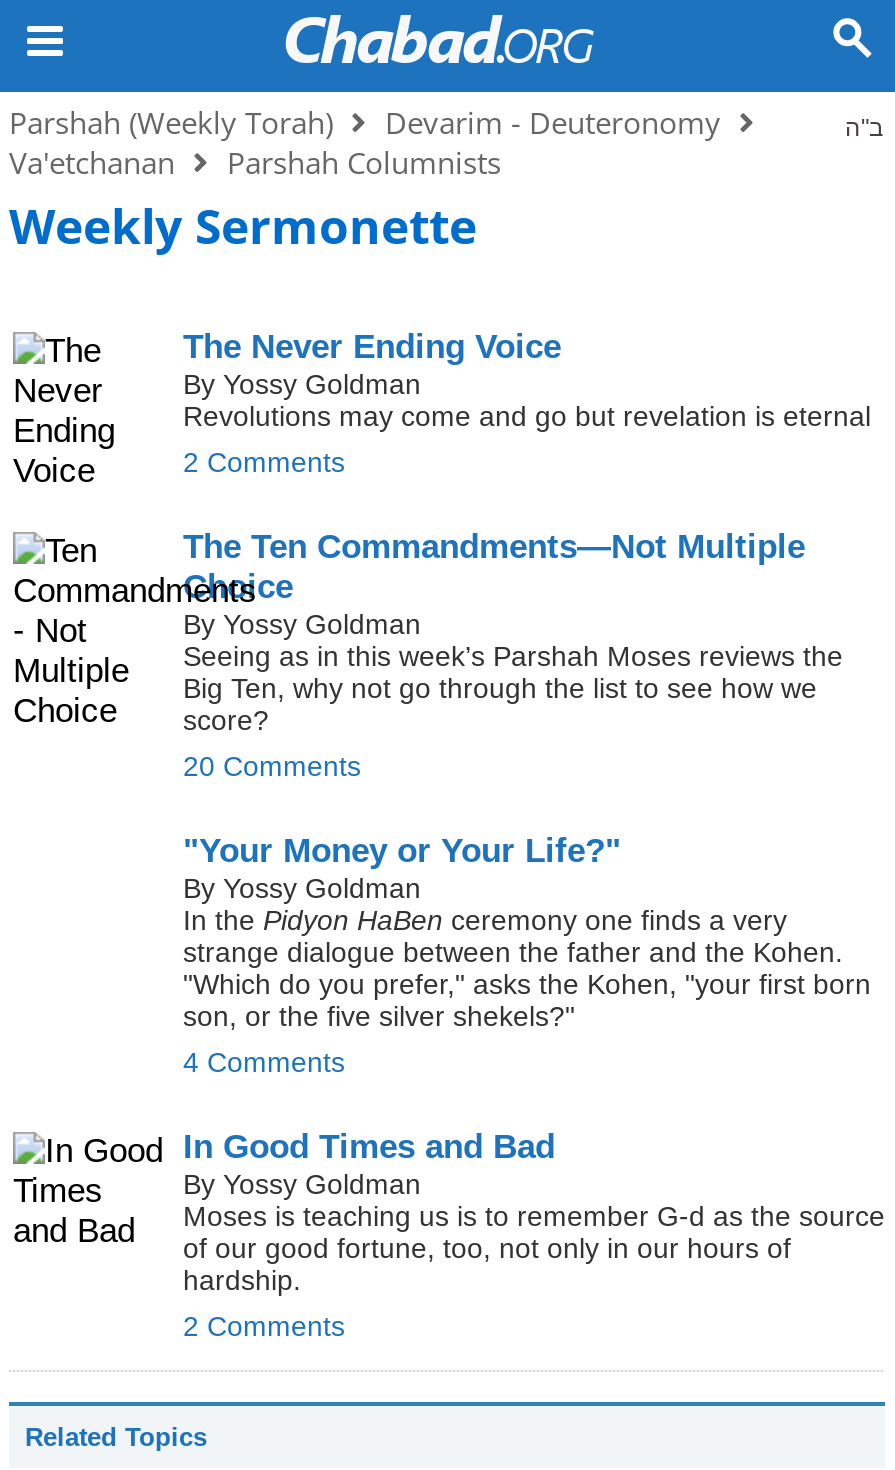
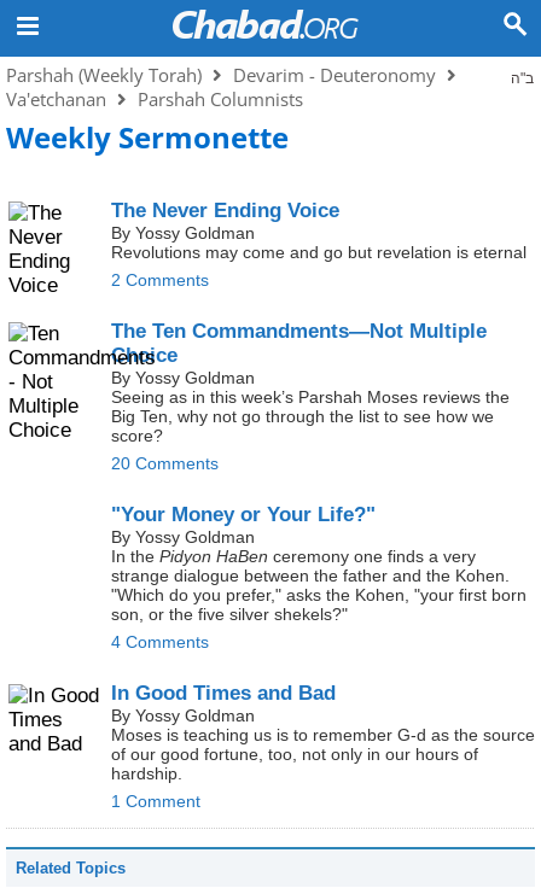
[183,1310,345,1342] 2 Comments -> [111,791,200,811] 1 Comment

